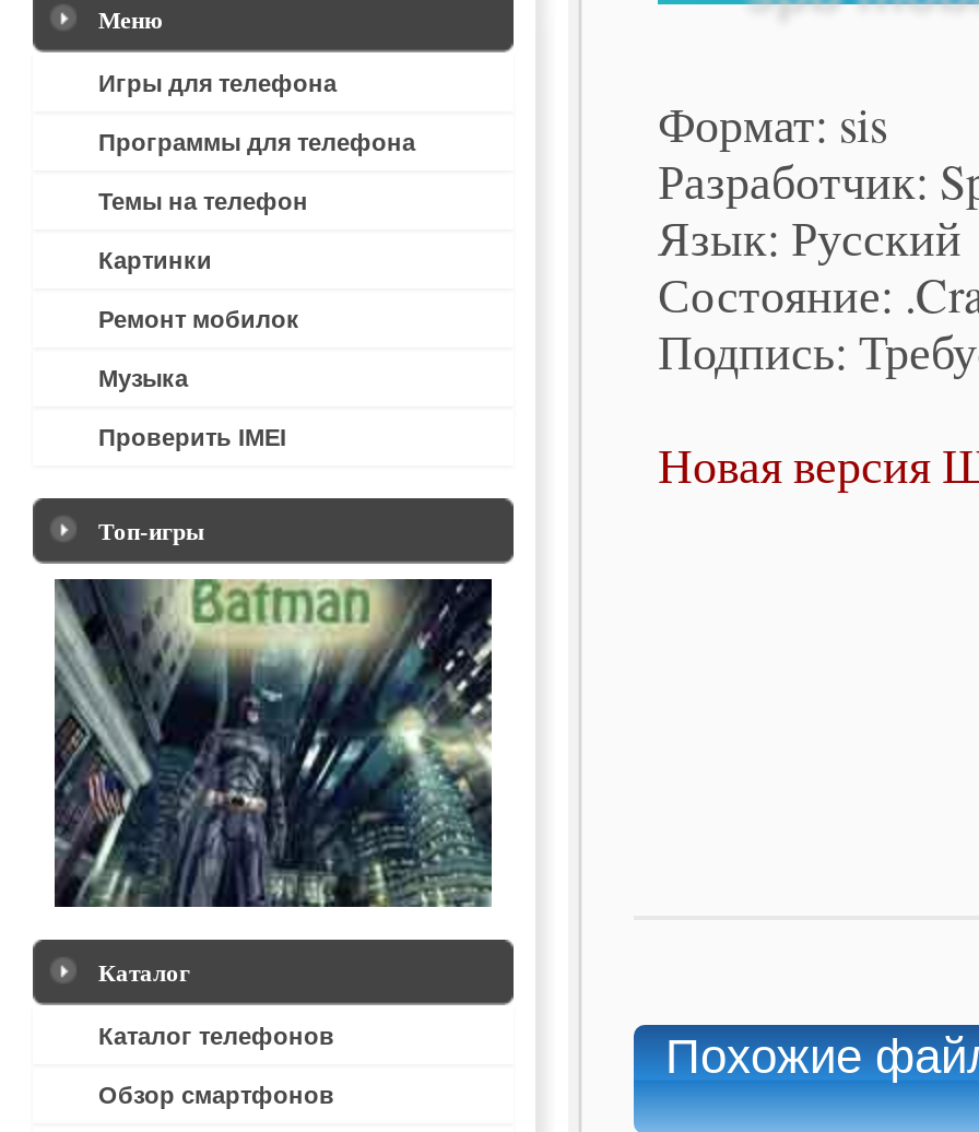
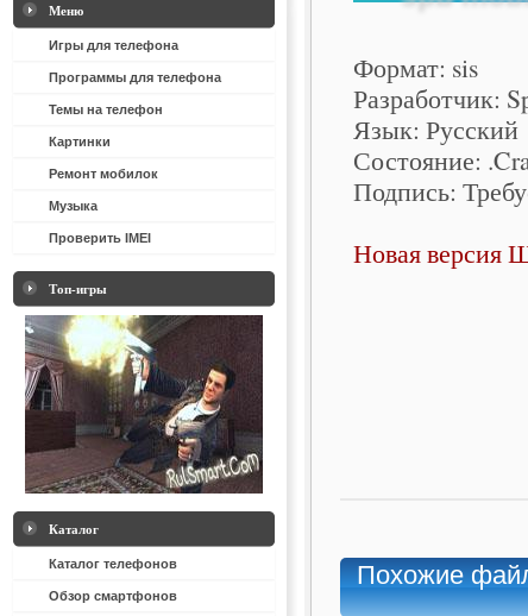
[55,577,492,907] [image] -> [24,314,264,495] [image]

